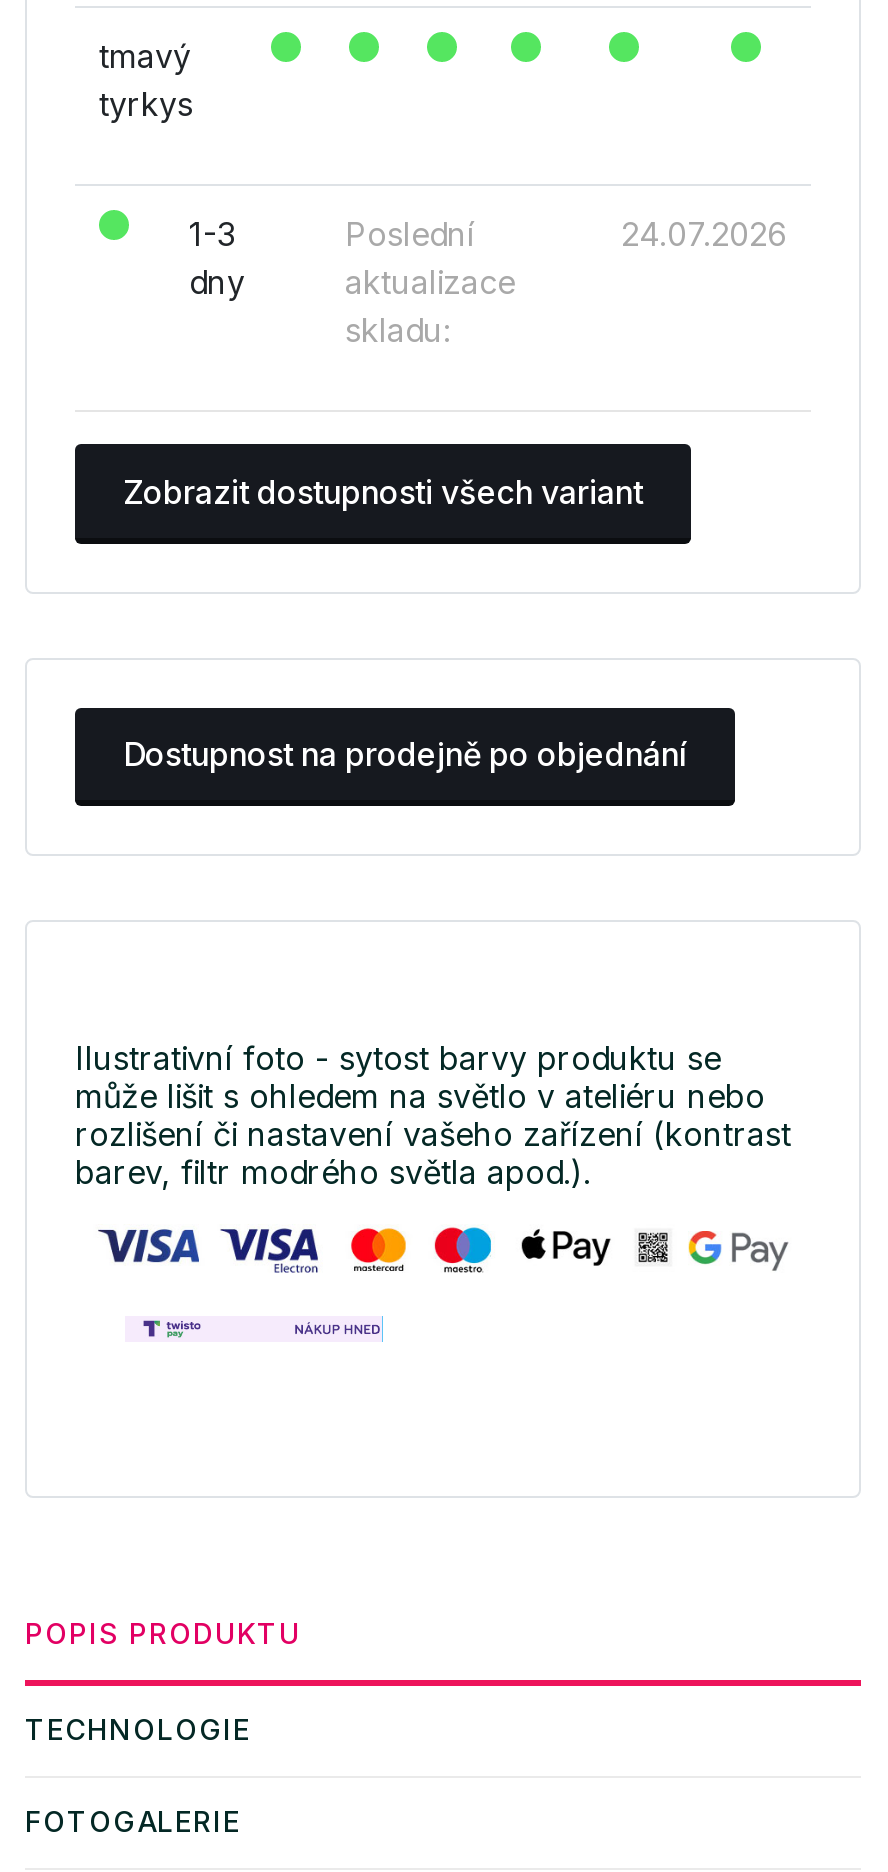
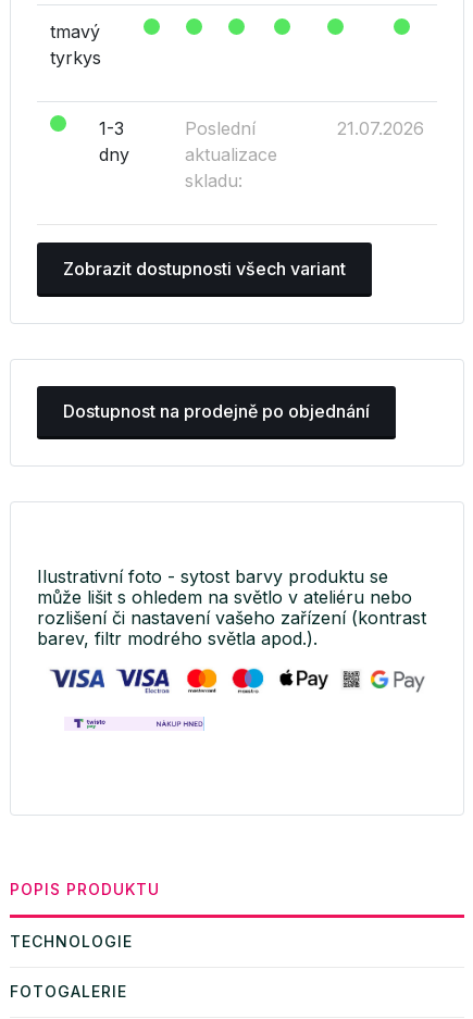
[621,215,787,255] 24.07.2026 -> [337,118,424,140] 21.07.2026

